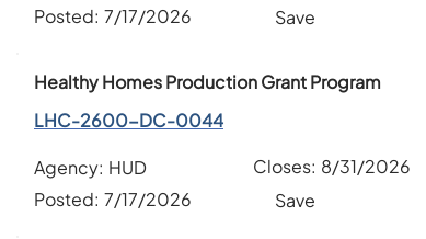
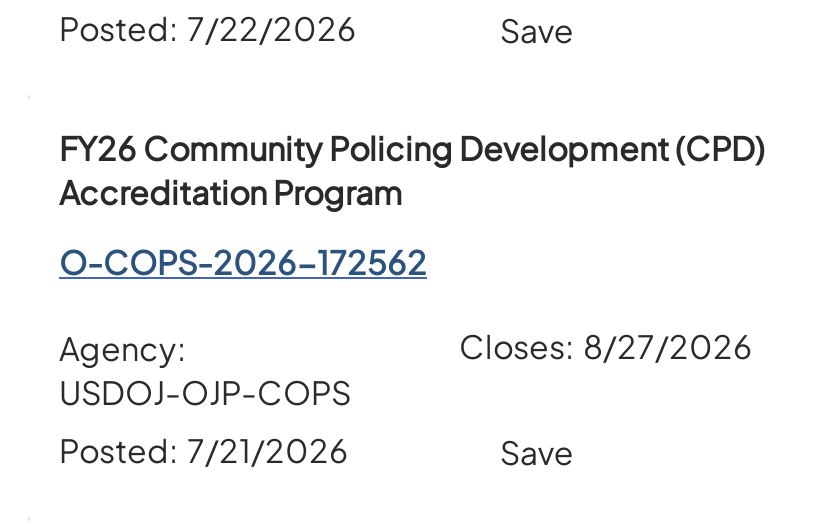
[34,4,192,27] Posted: 7/17/2026 -> [59,7,357,49] Posted: 7/22/2026
[34,70,381,93] Healthy Homes Production Grant Program -> [59,128,765,214] FY26 Community Policing Development (CPD) | Accreditation Program
[34,108,223,131] LHC-2600-DC-0044 -> [59,242,427,284] O-COPS-2026-172562
[34,154,411,178] Closes: 8/31/2026 | Agency: HUD -> [59,326,753,414] Closes: 8/27/2026 | Agency: | USDOJ-OJP-COPS
[34,187,192,210] Posted: 7/17/2026 -> [59,430,349,472] Posted: 7/21/2026

